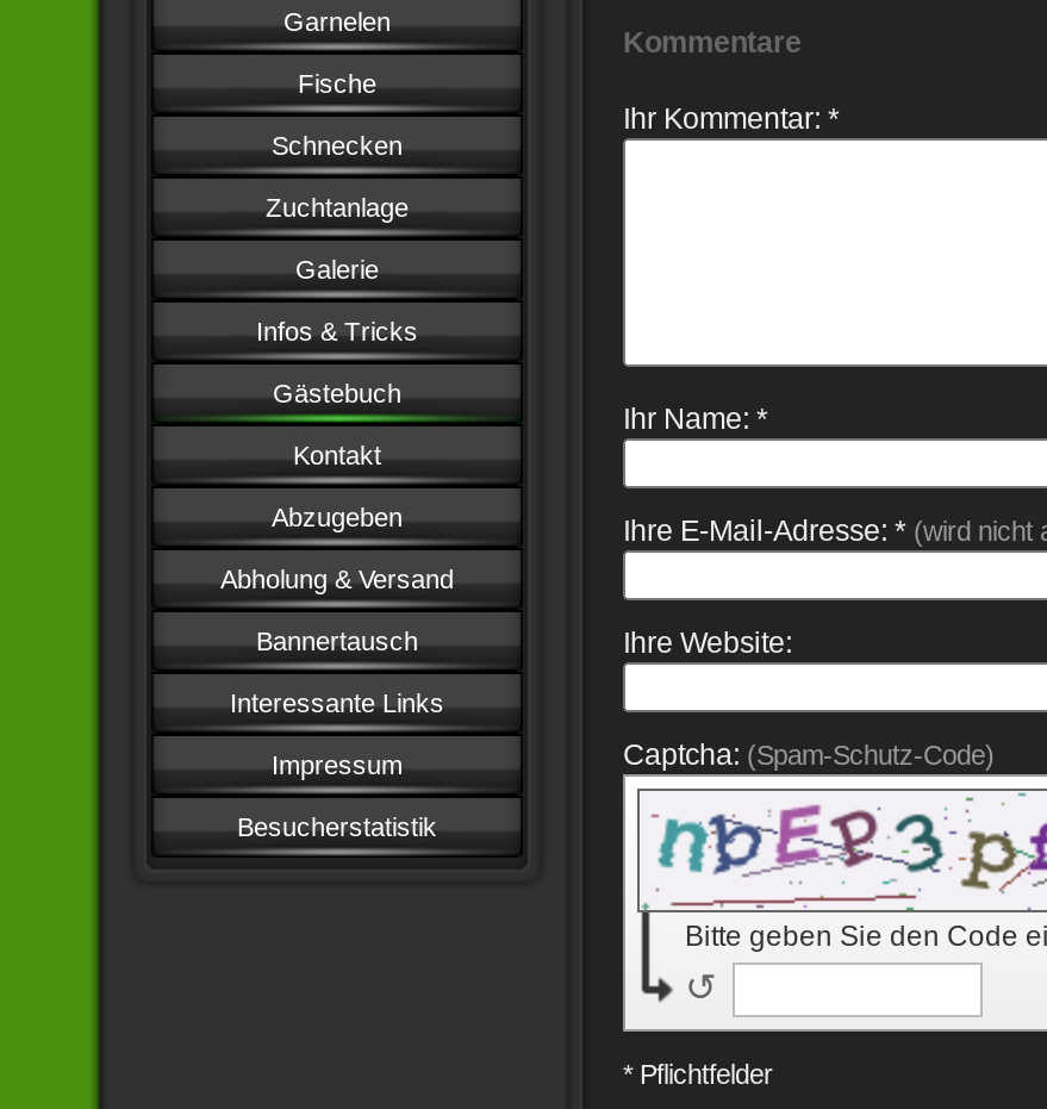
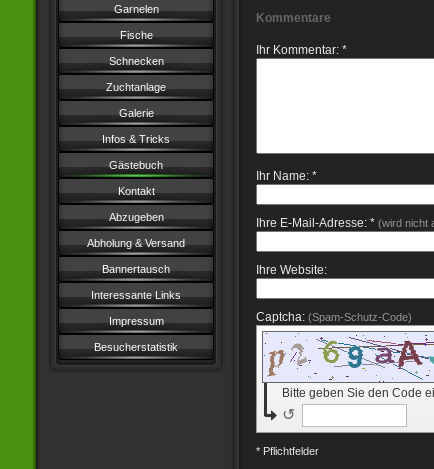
[644,796,1040,910] [image] -> [264,335,431,381] [image]

